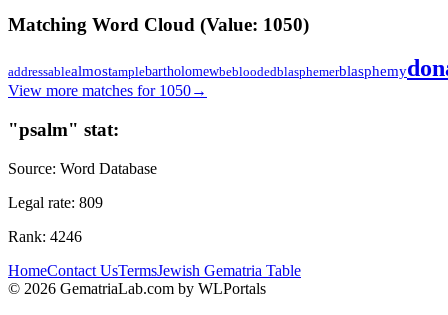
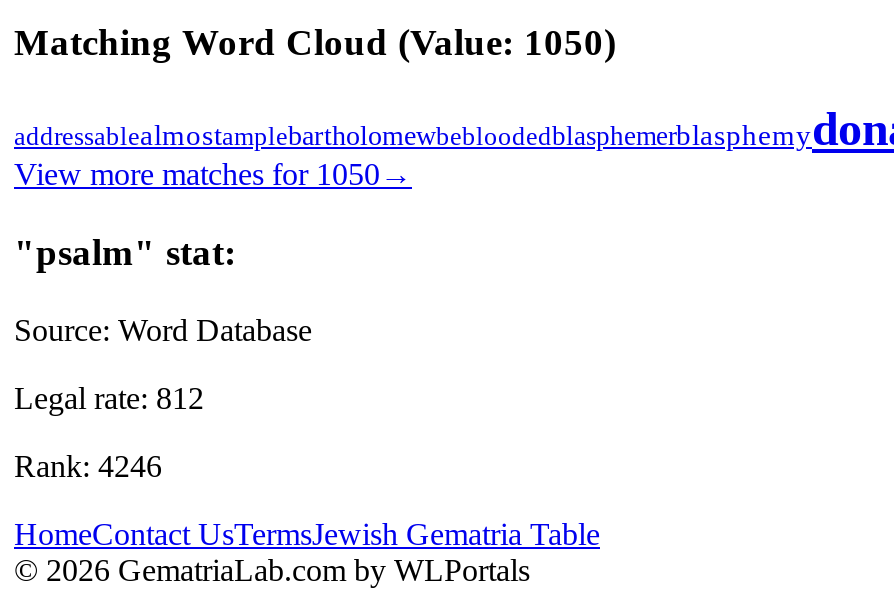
[8,193,103,210] Legal rate: 809 -> [14,380,204,414] Legal rate: 812

